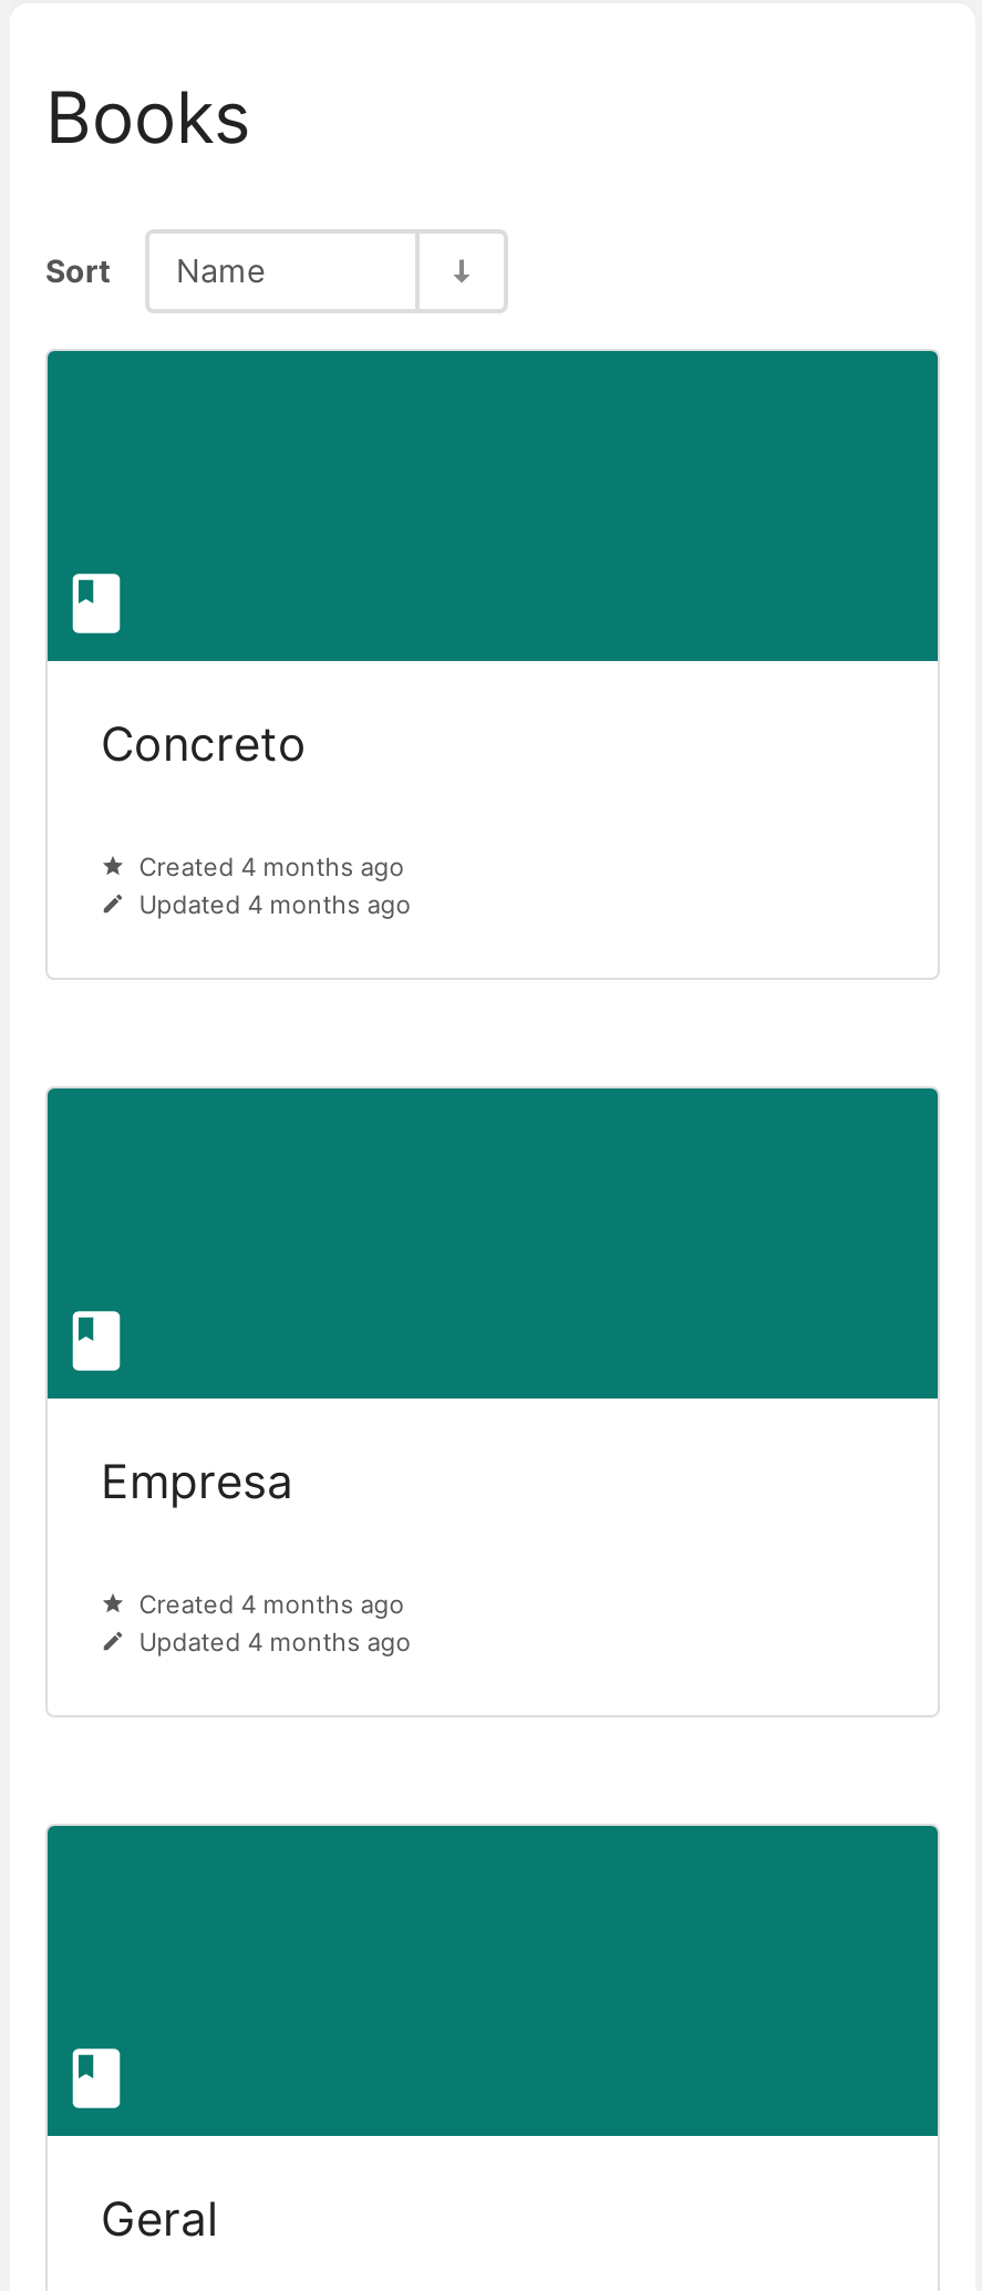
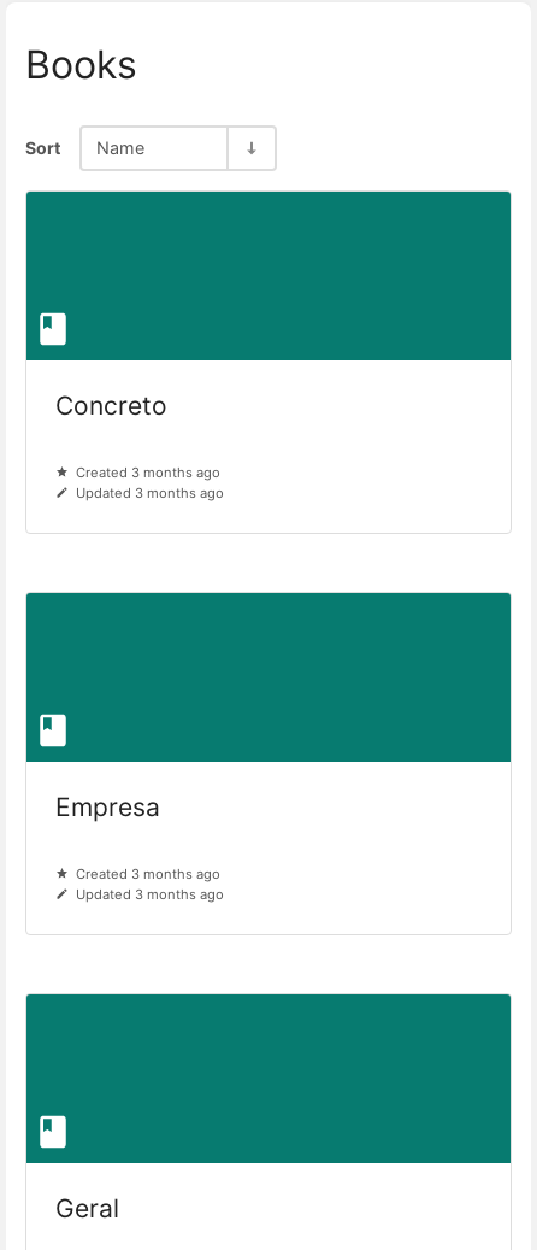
[139,851,405,882] Created 4 months ago -> [76,464,221,481] Created 3 months ago
[139,888,411,920] Updated 4 months ago -> [76,484,224,501] Updated 3 months ago
[139,1588,405,1619] Created 4 months ago -> [76,865,221,882] Created 3 months ago
[139,1626,411,1657] Updated 4 months ago -> [76,886,224,902] Updated 3 months ago

